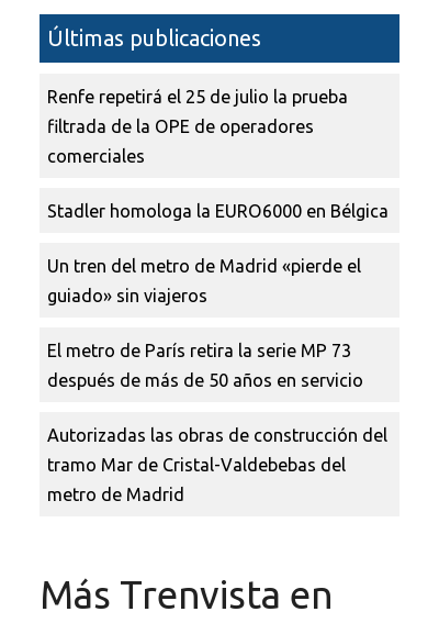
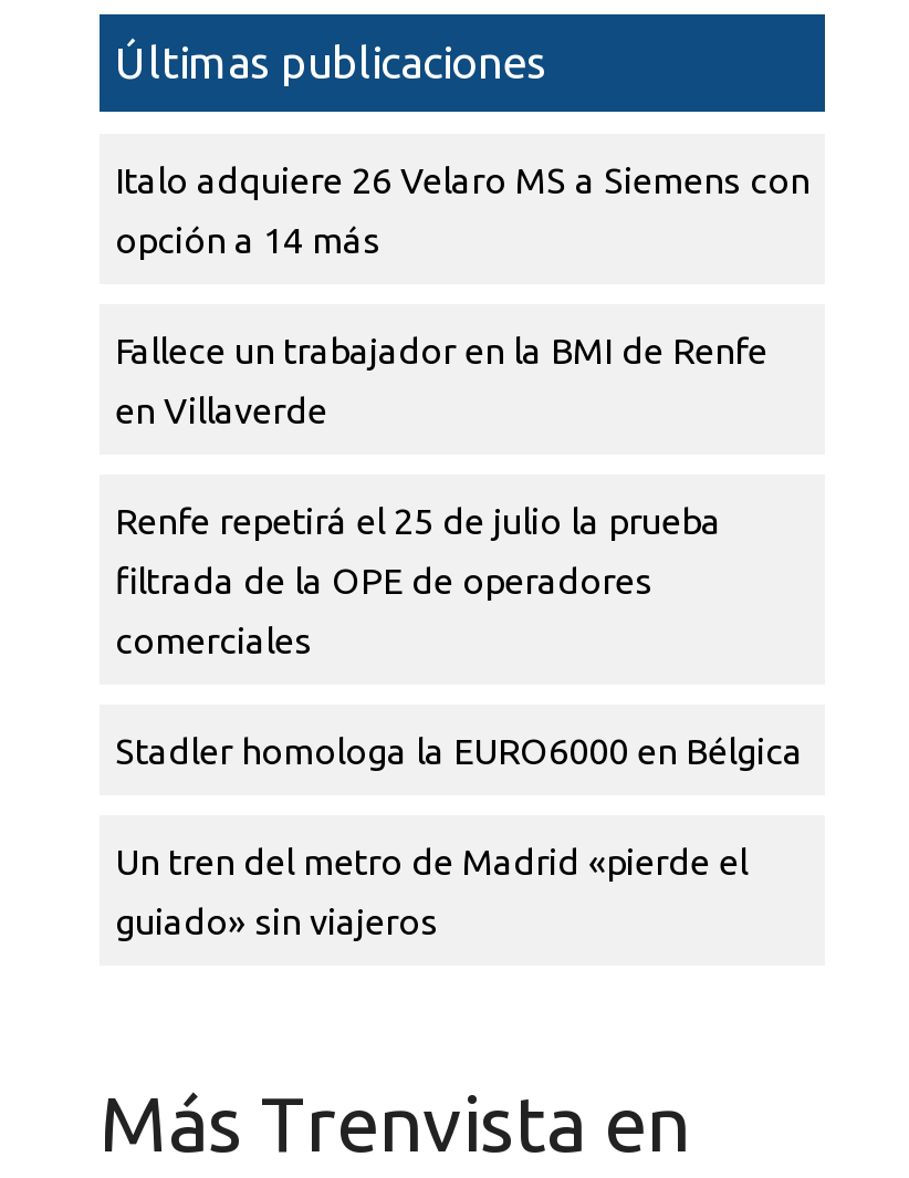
none -> [115,161,809,431] Italo adquiere 26 Velaro MS a Siemens con | opción a 14 más | Fallece un trabajador en la BMI de Renfe | en Villaverde
moved [47,87,389,306] -> [115,502,803,942]: Renfe repetirá el 25 de julio la prueba | filtrada de la OPE de operadores | comerciales | Stadler homologa la EURO6000 en Bélgica | Un tren del metro de Madrid «pierde el | guiado» sin viajeros
[47,341,387,505] El metro de París retira la serie MP 73 | después de más de 50 años en servicio | Autorizadas las obras de construcción del | tramo Mar de Cristal-Valdebebas del | metro de Madrid -> none

